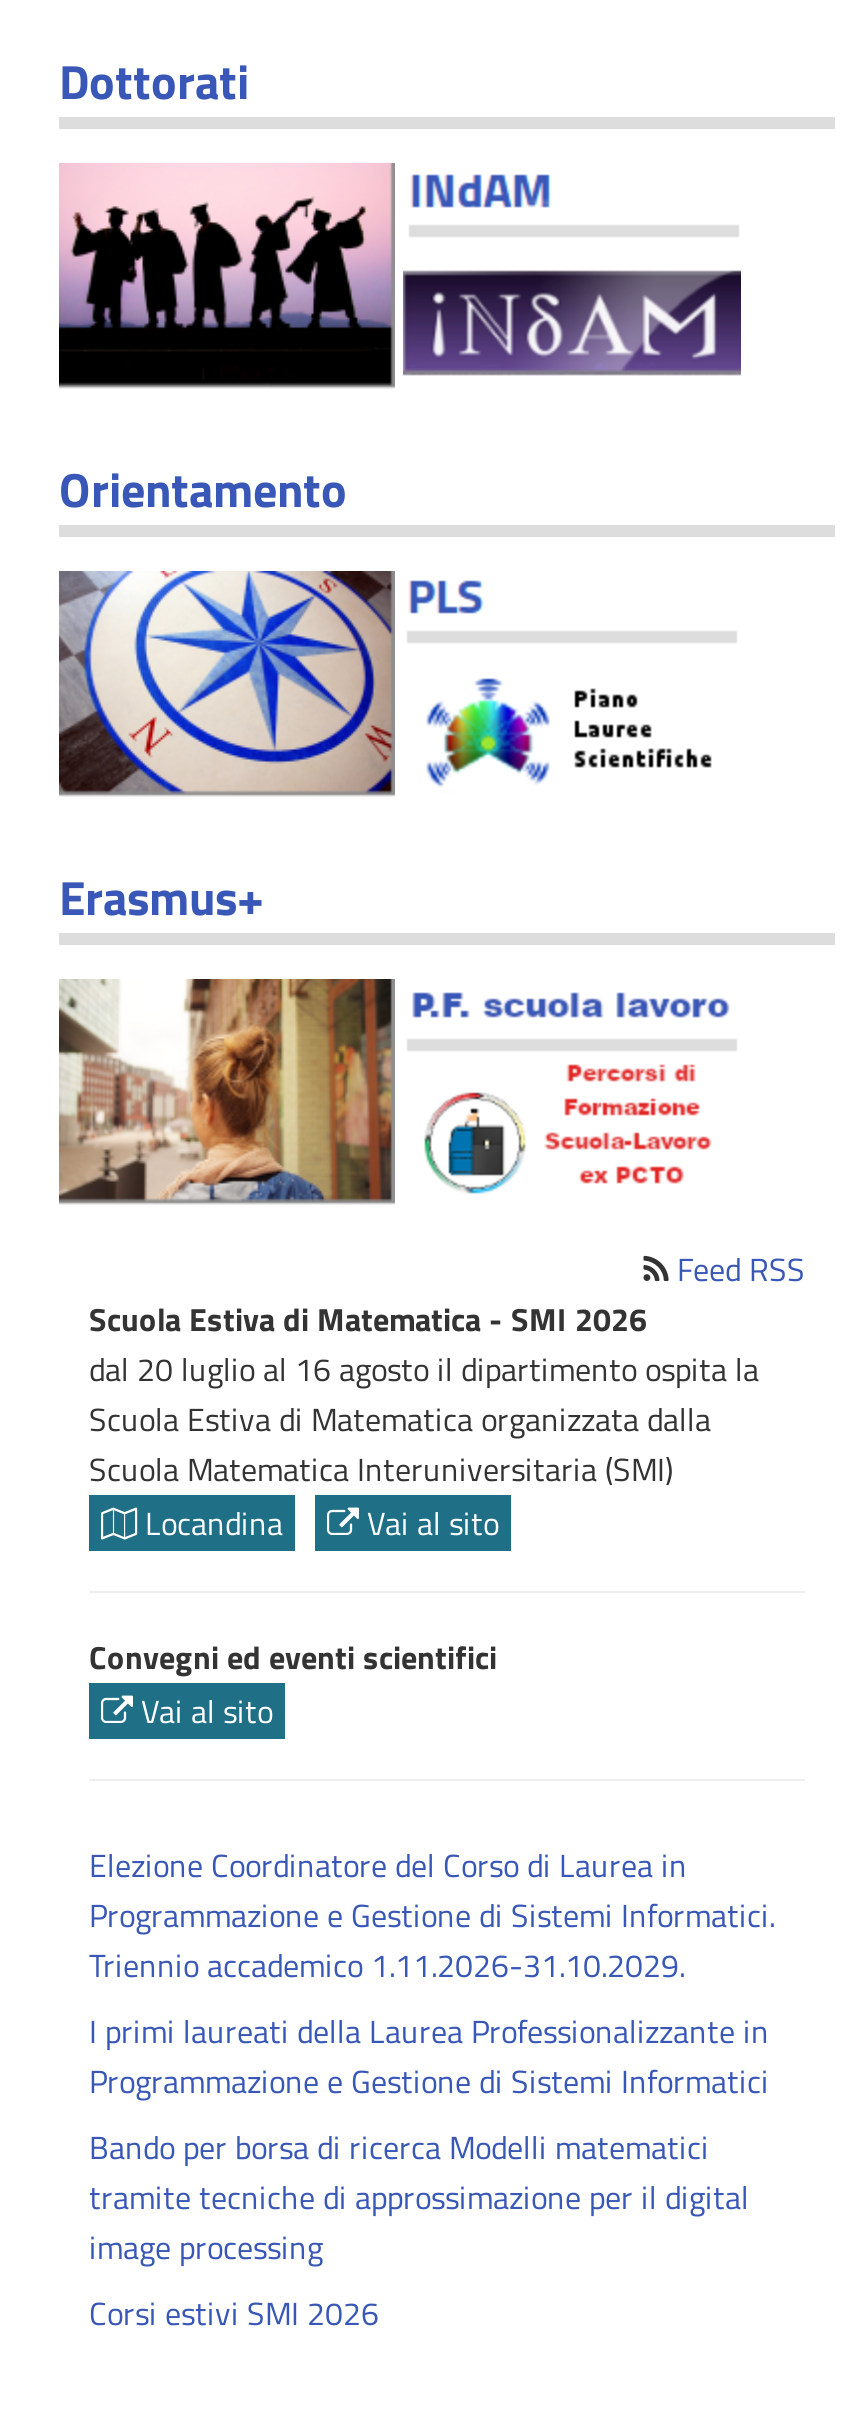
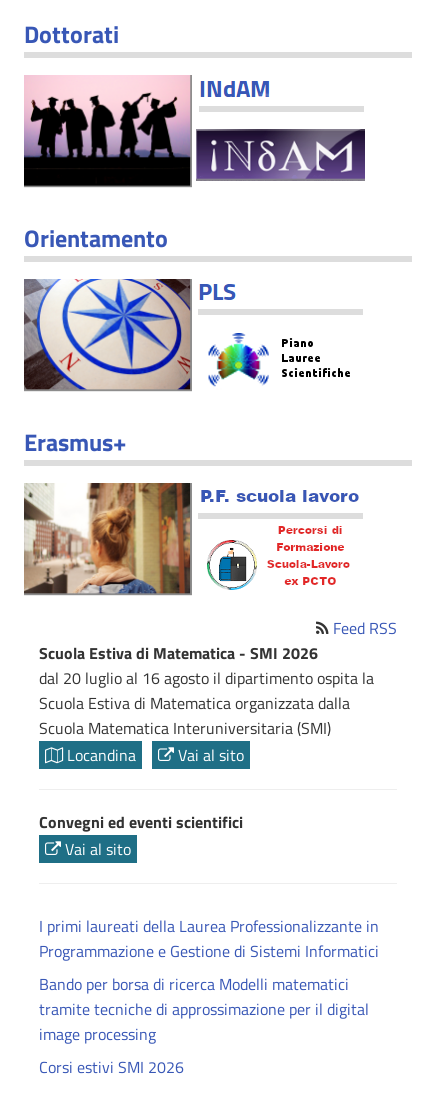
[89,1842,775,1990] Elezione Coordinatore del Corso di Laurea in | Programmazione e Gestione di Sistemi Informatici. | Triennio accademico 1.11.2026-31.10.2029. -> none

